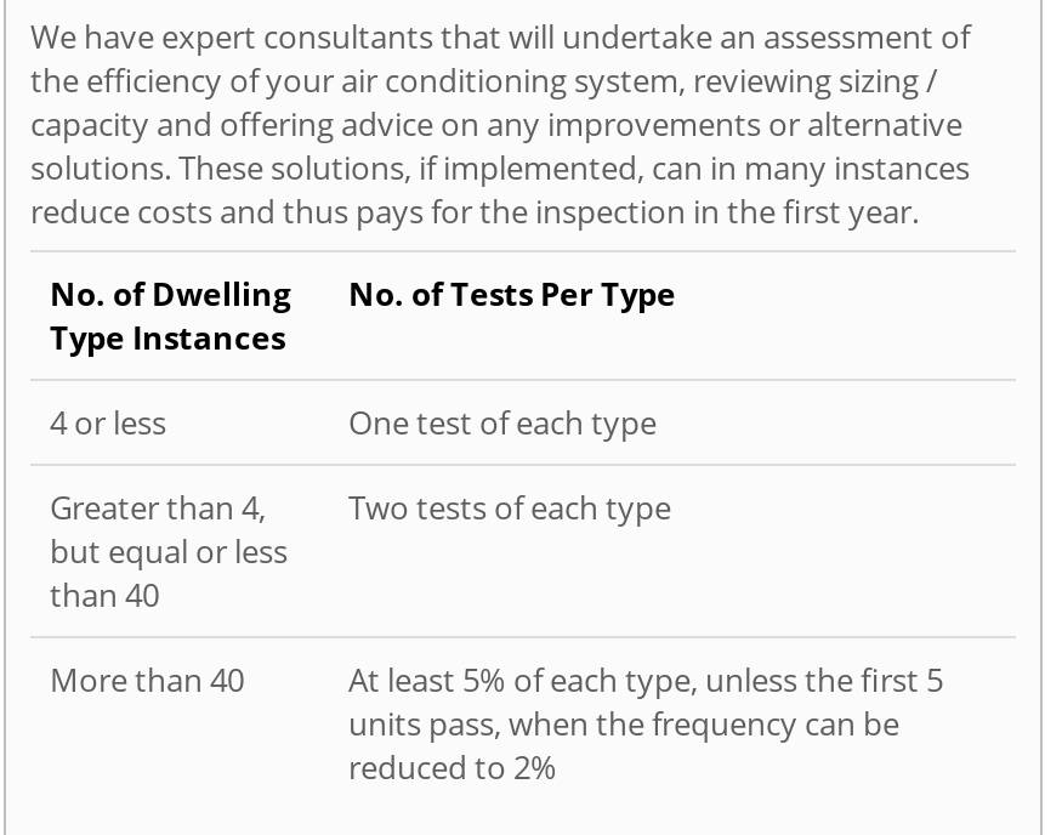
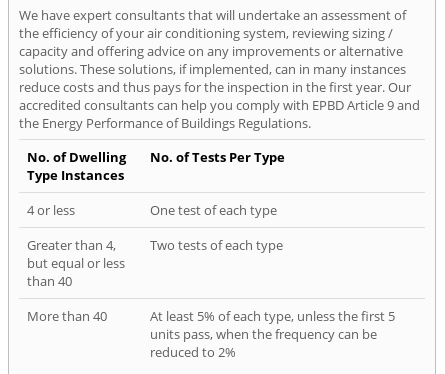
[30,188,919,232] reduce costs and thus pays for the inspection in the first year. -> [19,78,420,132] reduce costs and thus pays for the inspection in the first year. Our | accredited consultants can help you comply with EPBD Article 9 and | the Energy Performance of Buildings Regulations.

